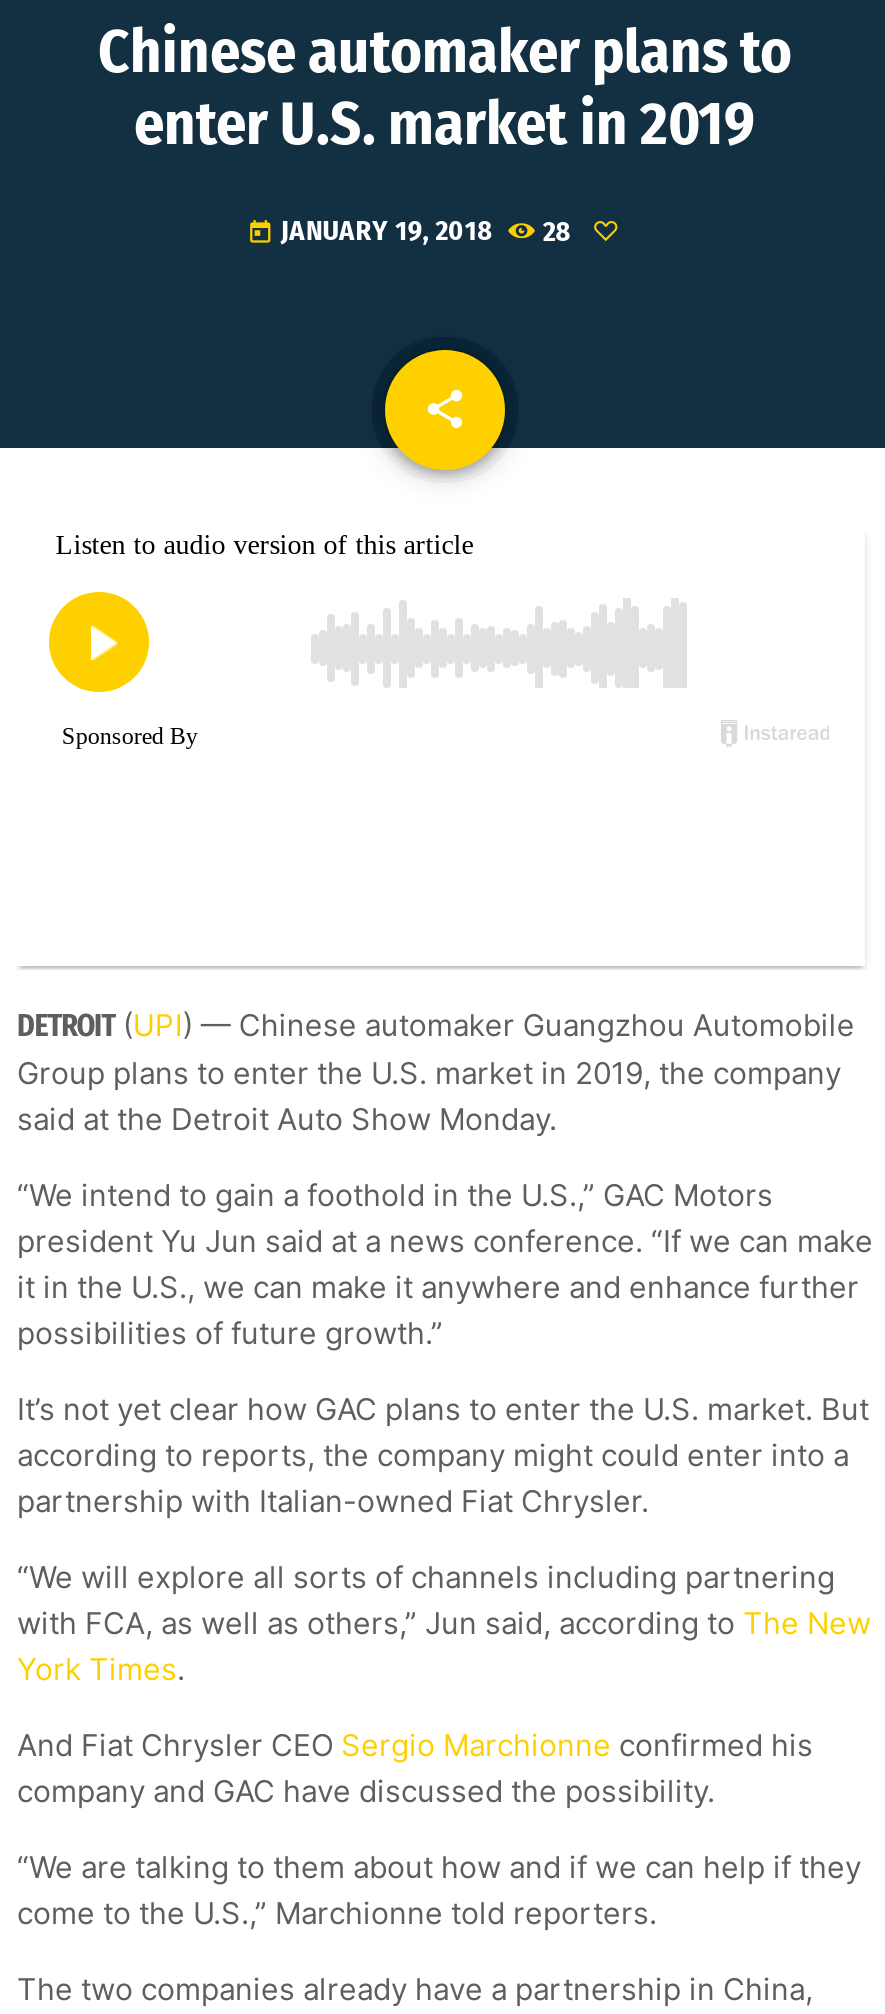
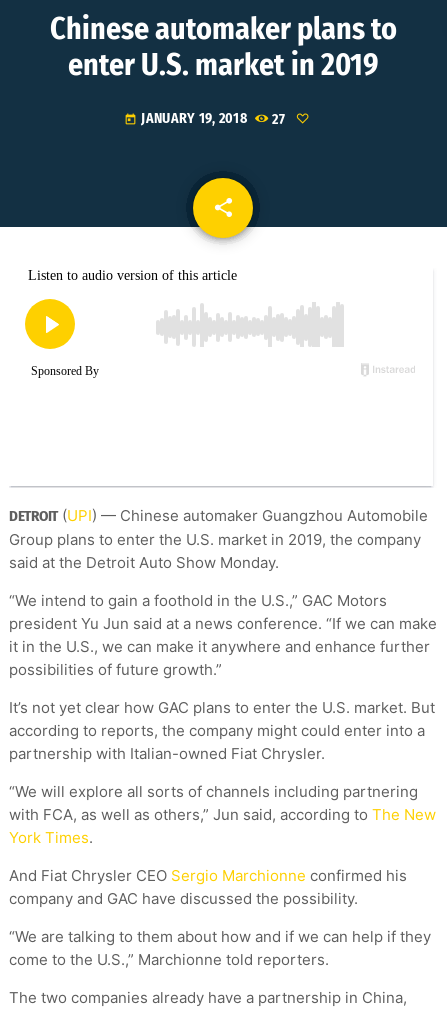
[543,215,577,249] 28 -> [272,110,288,127] 27

